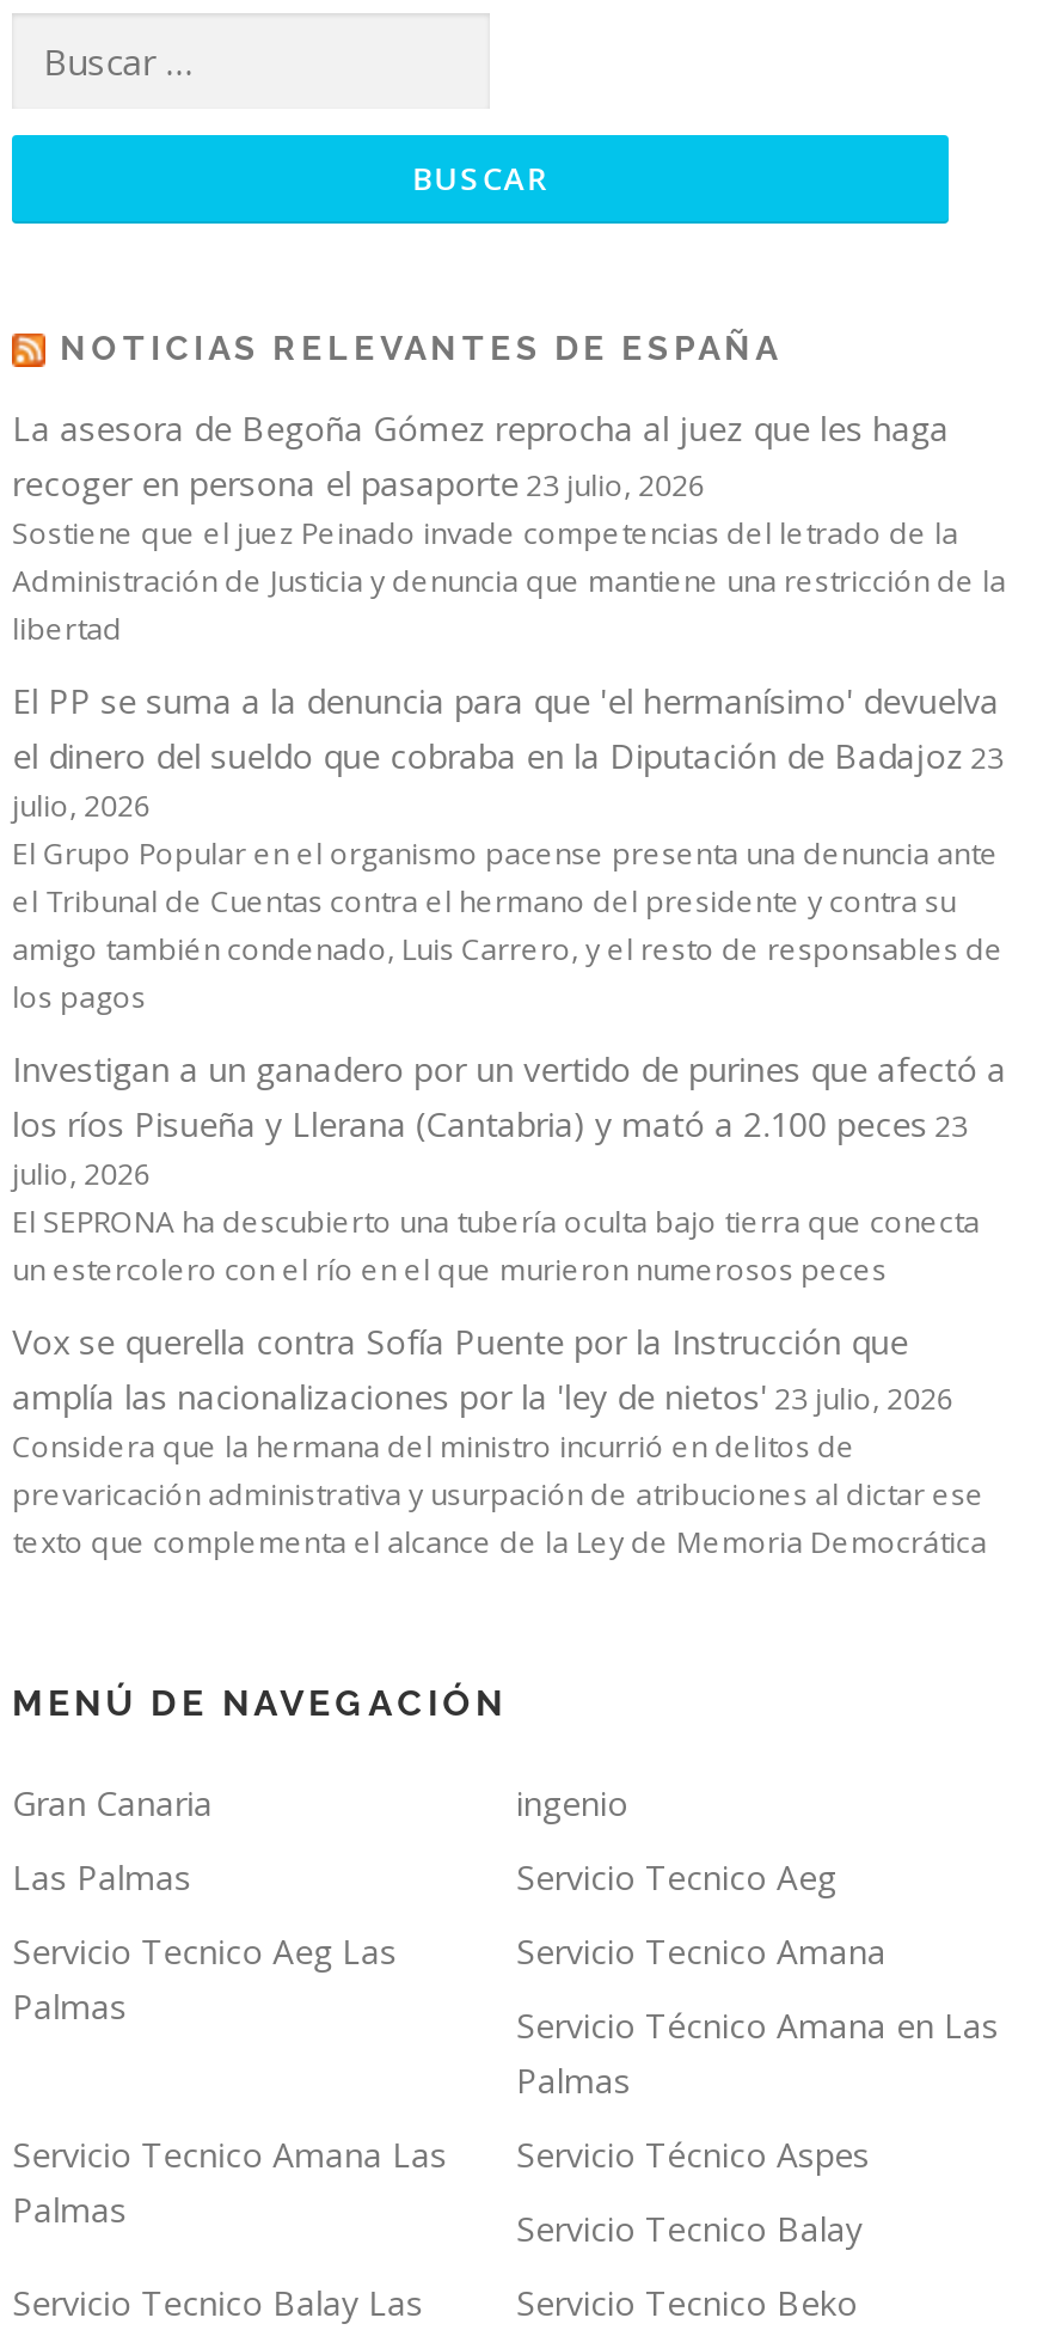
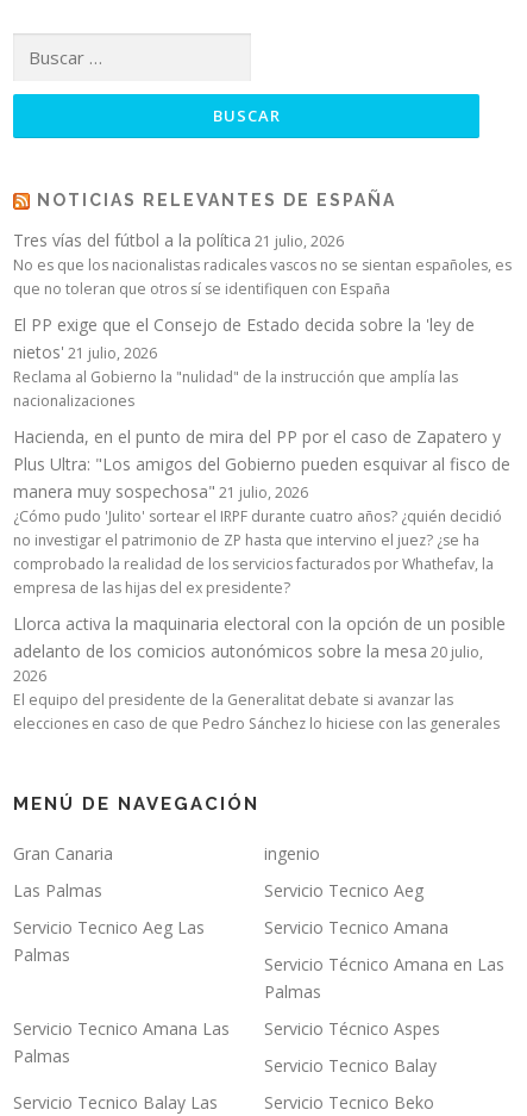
[12,405,1006,649] La asesora de Begoña Gómez reprocha al juez que les haga | recoger en persona el pasaporte 23 julio, 2026 | Sostiene que el juez Peinado invade competencias del letrado de la | Administración de Justicia y denuncia que mantiene una restricción de la | libertad -> [13,229,512,299] Tres vías del fútbol a la política 21 julio, 2026 | No es que los nacionalistas radicales vascos no se sientan españoles, es | que no toleran que otros sí se identifiquen con España
[12,678,1004,1017] El PP se suma a la denuncia para que 'el hermanísimo' devuelva | el dinero del sueldo que cobraba en la Diputación de Badajoz 23 | julio, 2026 | El Grupo Popular en el organismo pacense presenta una denuncia ante | el Tribunal de Cuentas contra el hermano del presidente y contra su | amigo también condenado, Luis Carrero, y el resto de responsables de | los pagos -> [13,313,475,411] El PP exige que el Consejo de Estado decida sobre la 'ley de | nietos' 21 julio, 2026 | Reclama al Gobierno la "nulidad" de la instrucción que amplía las | nacionalizaciones
[12,1046,1006,1290] Investigan a un ganadero por un vertido de purines que afectó a | los ríos Pisueña y Llerana (Cantabria) y mató a 2.100 peces 23 | julio, 2026 | El SEPRONA ha descubierto una tubería oculta bajo tierra que conecta | un estercolero con el río en el que murieron numerosos peces -> [13,425,510,598] Hacienda, en el punto de mira del PP por el caso de Zapatero y | Plus Ultra: "Los amigos del Gobierno pueden esquivar al fisco de | manera muy sospechosa" 21 julio, 2026 | ¿Cómo pudo 'Julito' sortear el IRPF durante cuatro años? ¿quién decidió | no investigar el patrimonio de ZP hasta que intervino el juez? ¿se ha | comprobado la realidad de los servicios facturados por Whathefav, la | empresa de las hijas del ex presidente?
[12,1319,987,1562] Vox se querella contra Sofía Puente por la Instrucción que | amplía las nacionalizaciones por la 'ley de nietos' 23 julio, 2026 | Considera que la hermana del ministro incurrió en delitos de | prevaricación administrativa y usurpación de atribuciones al dictar ese | texto que complementa el alcance de la Ley de Memoria Democrática -> [13,612,506,734] Llorca activa la maquinaria electoral con la opción de un posible | adelanto de los comicios autonómicos sobre la mesa 20 julio, | 2026 | El equipo del presidente de la Generalitat debate si avanzar las | elecciones en caso de que Pedro Sánchez lo hiciese con las generales

